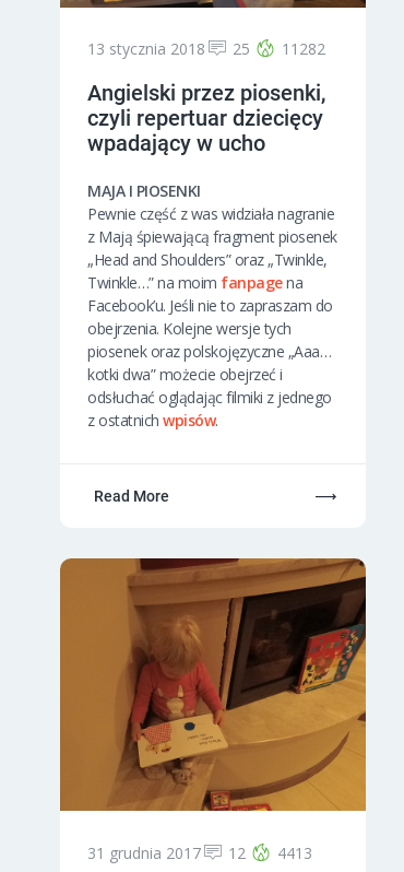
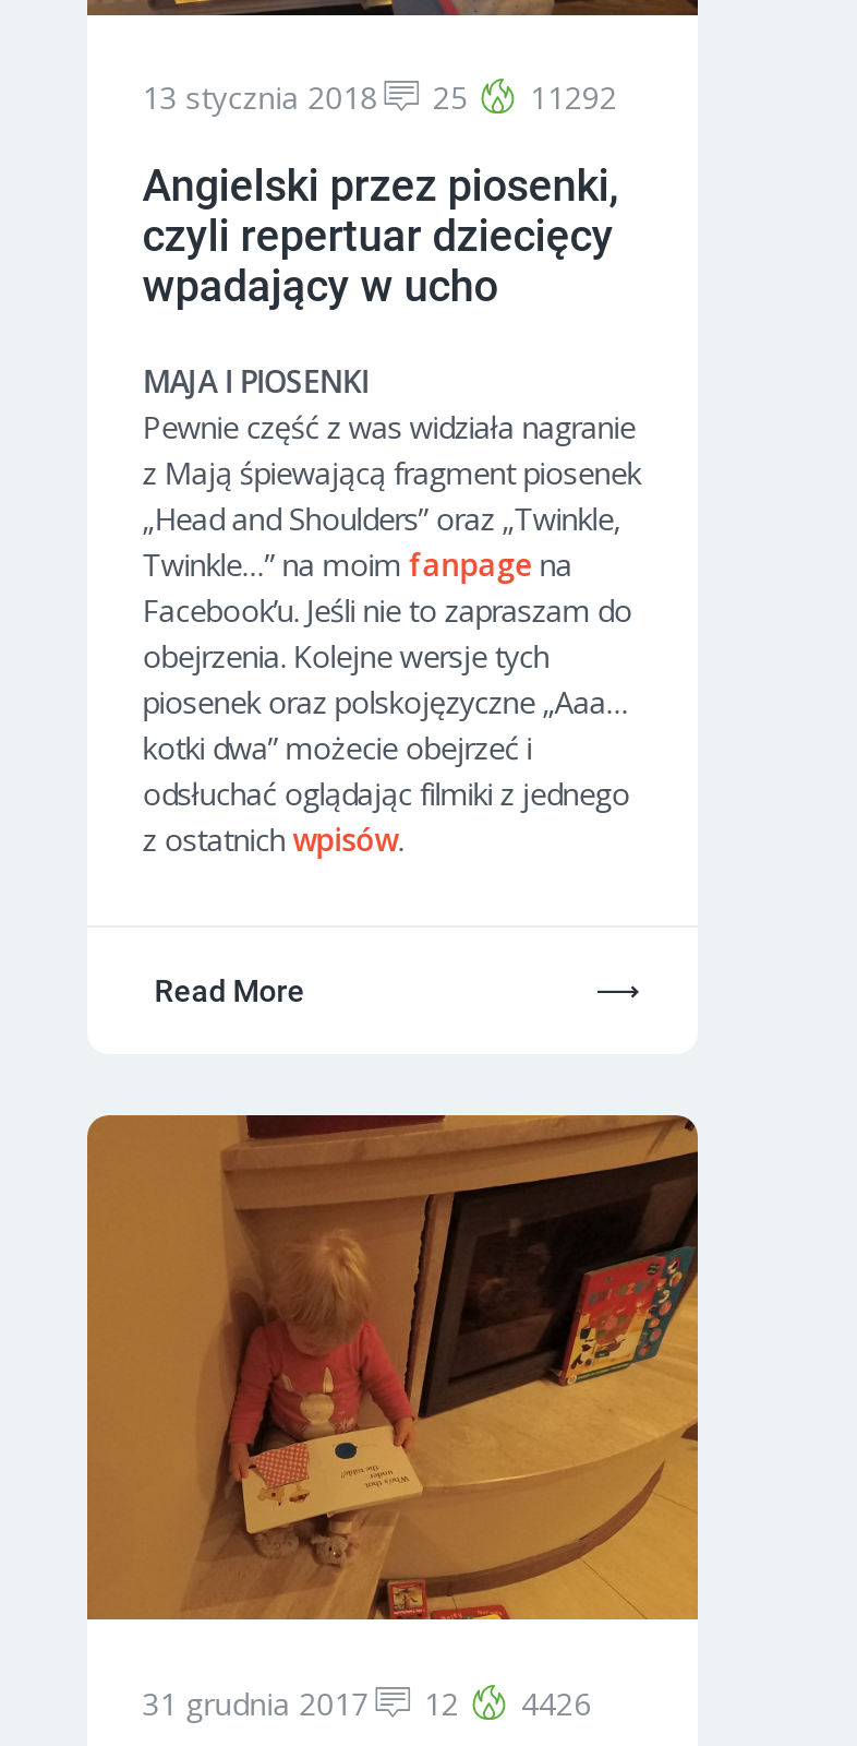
[88,38,325,59] 13 stycznia 2018 25 11282 -> [142,77,617,118] 13 stycznia 2018 25 11292
[88,842,312,863] 31 grudnia 2017 12 4413 -> [142,1682,591,1723] 31 grudnia 2017 12 4426

